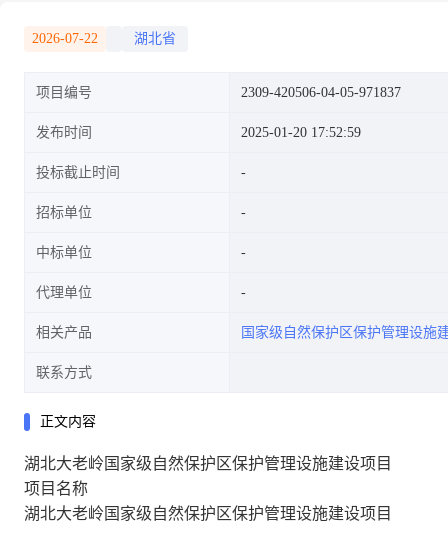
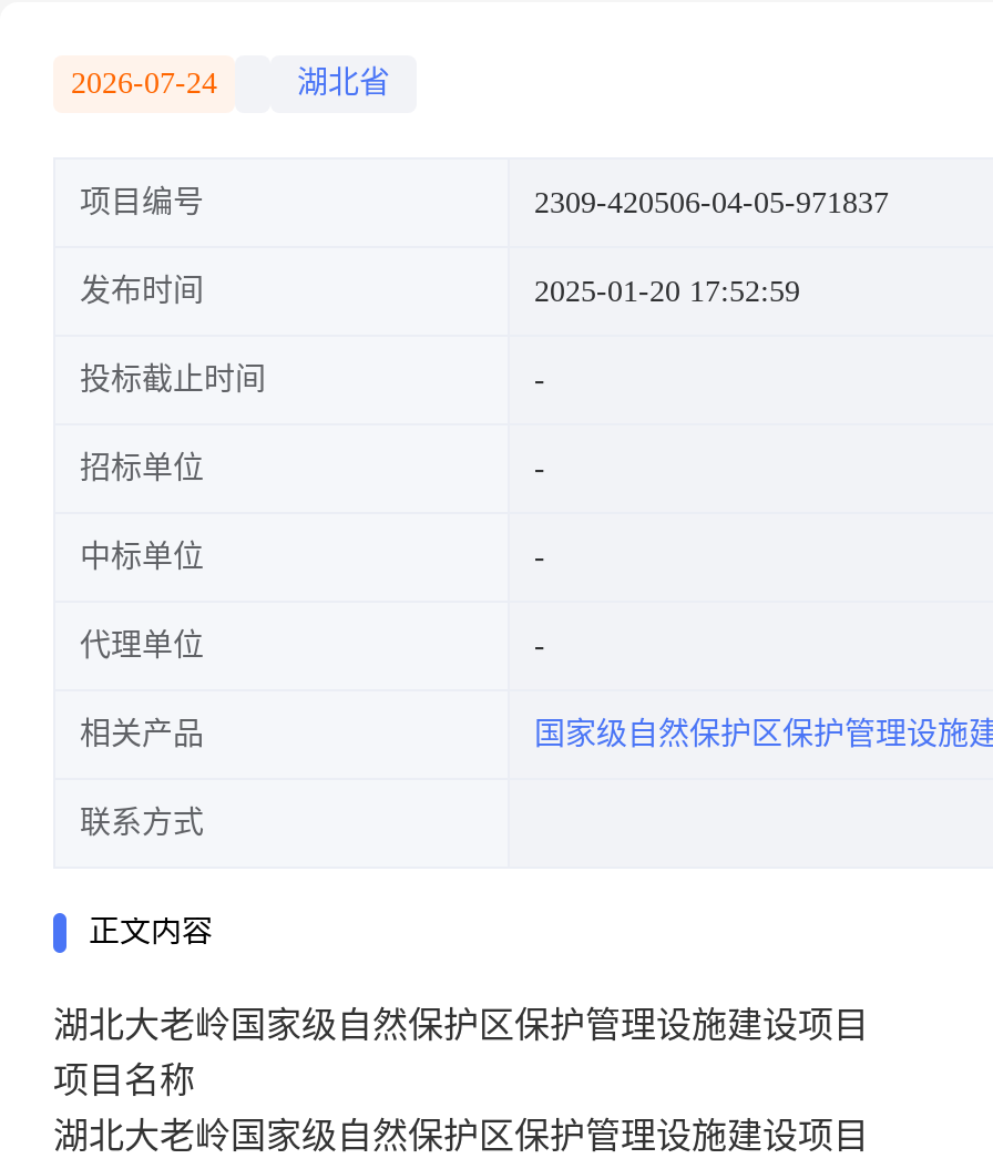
[32,31,98,46] 2026-07-22 -> [71,66,217,100] 2026-07-24

